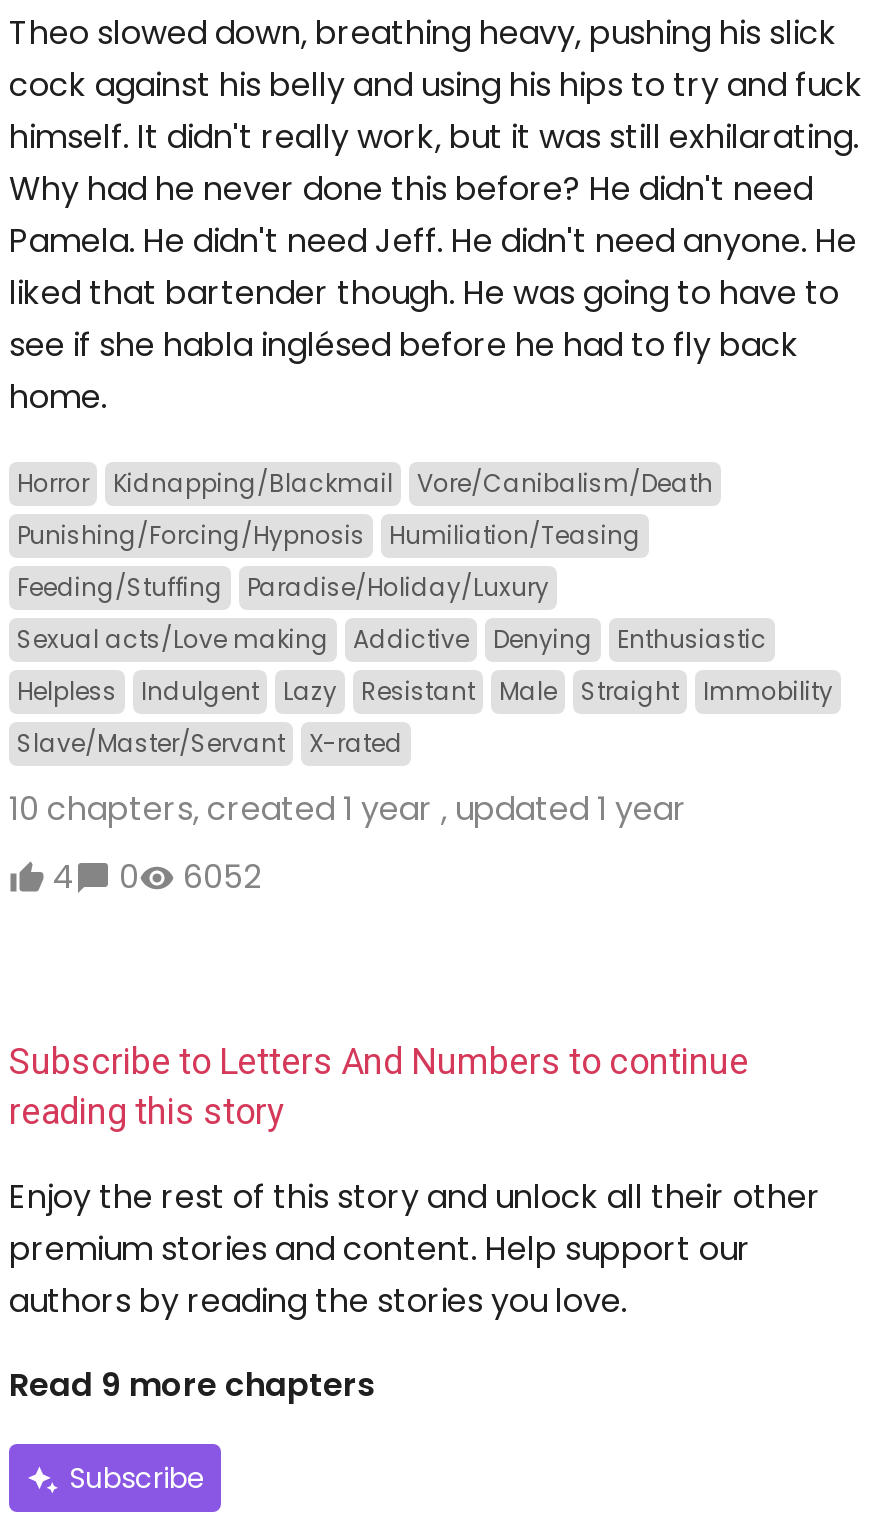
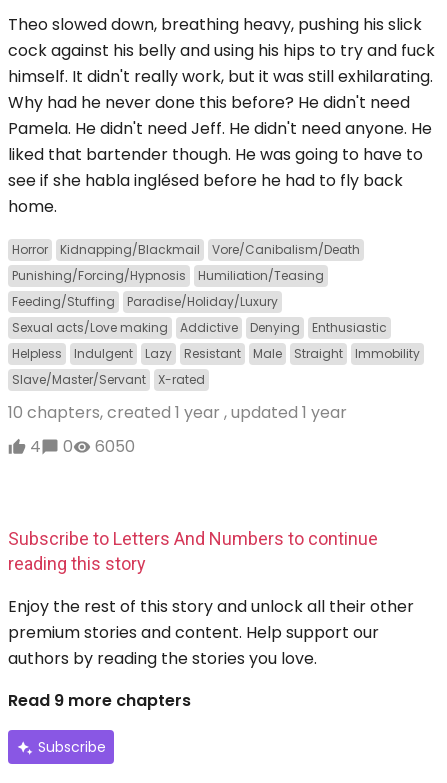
[45,853,261,899] 4 0 6052 -> [26,435,135,458] 4 0 6050

